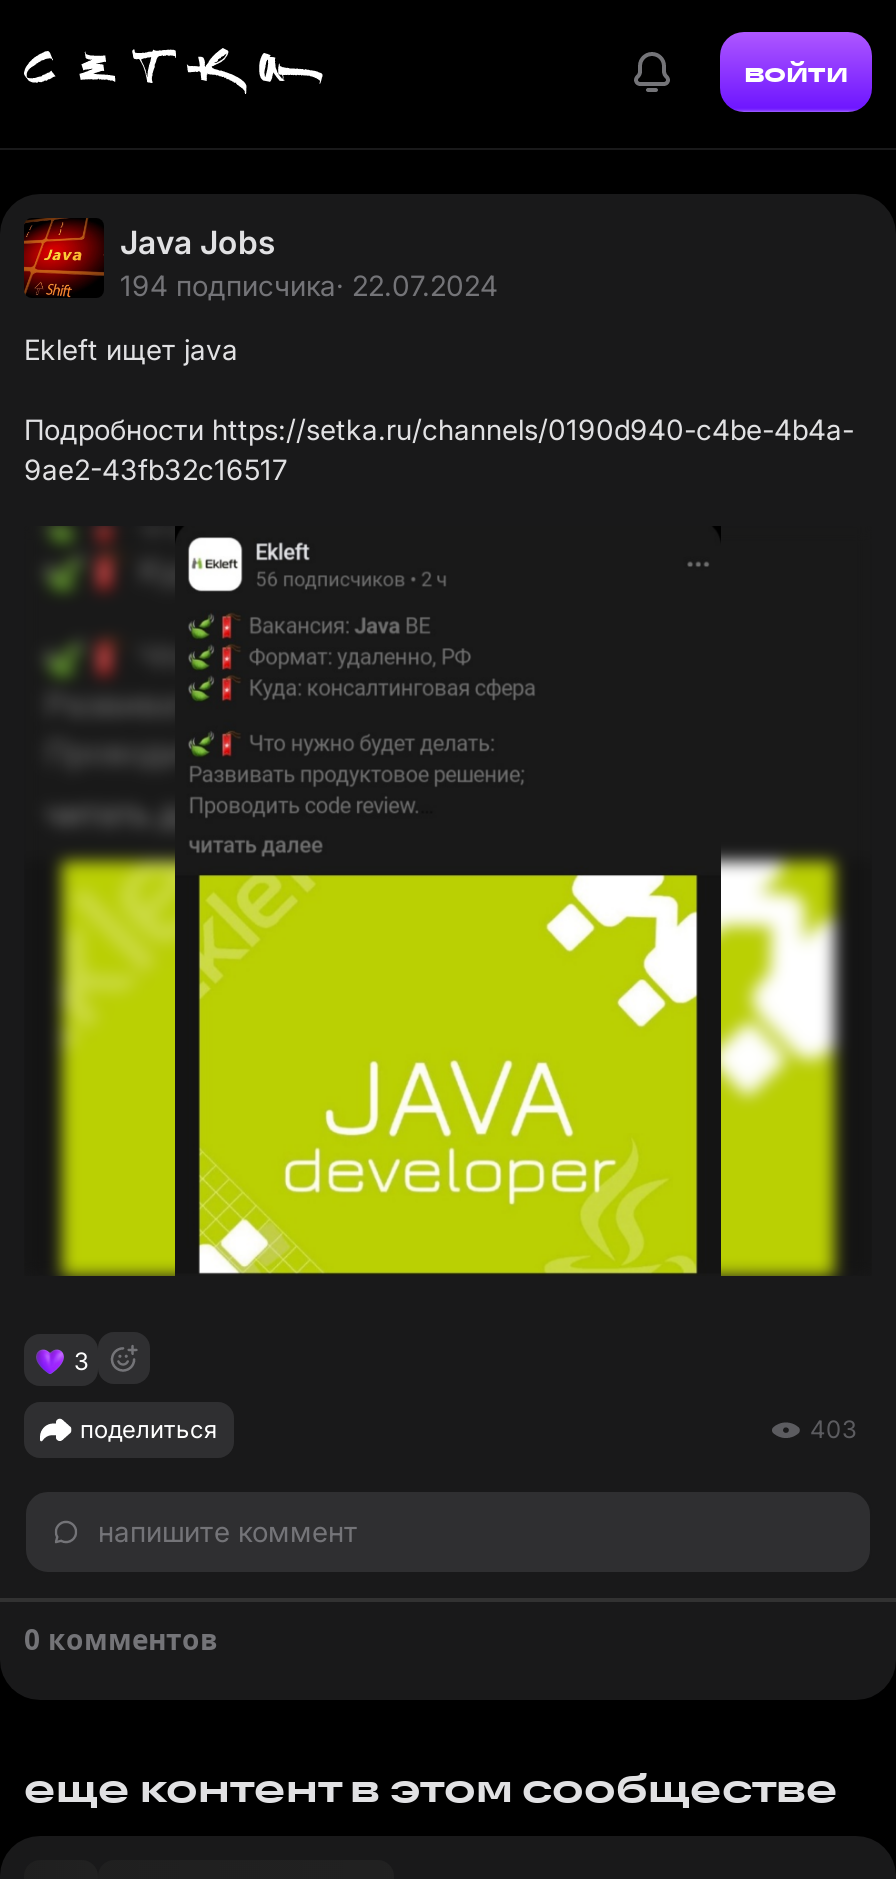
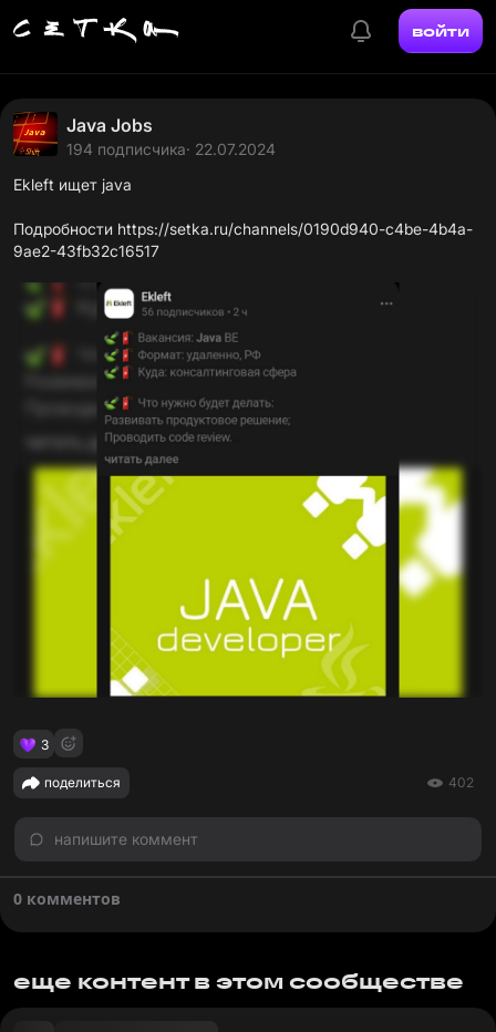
[810,1414,856,1444] 403 -> [448,774,474,791] 402

